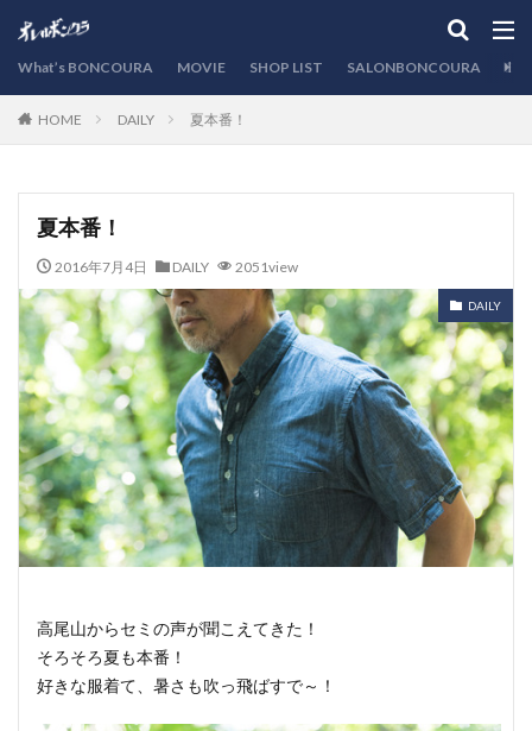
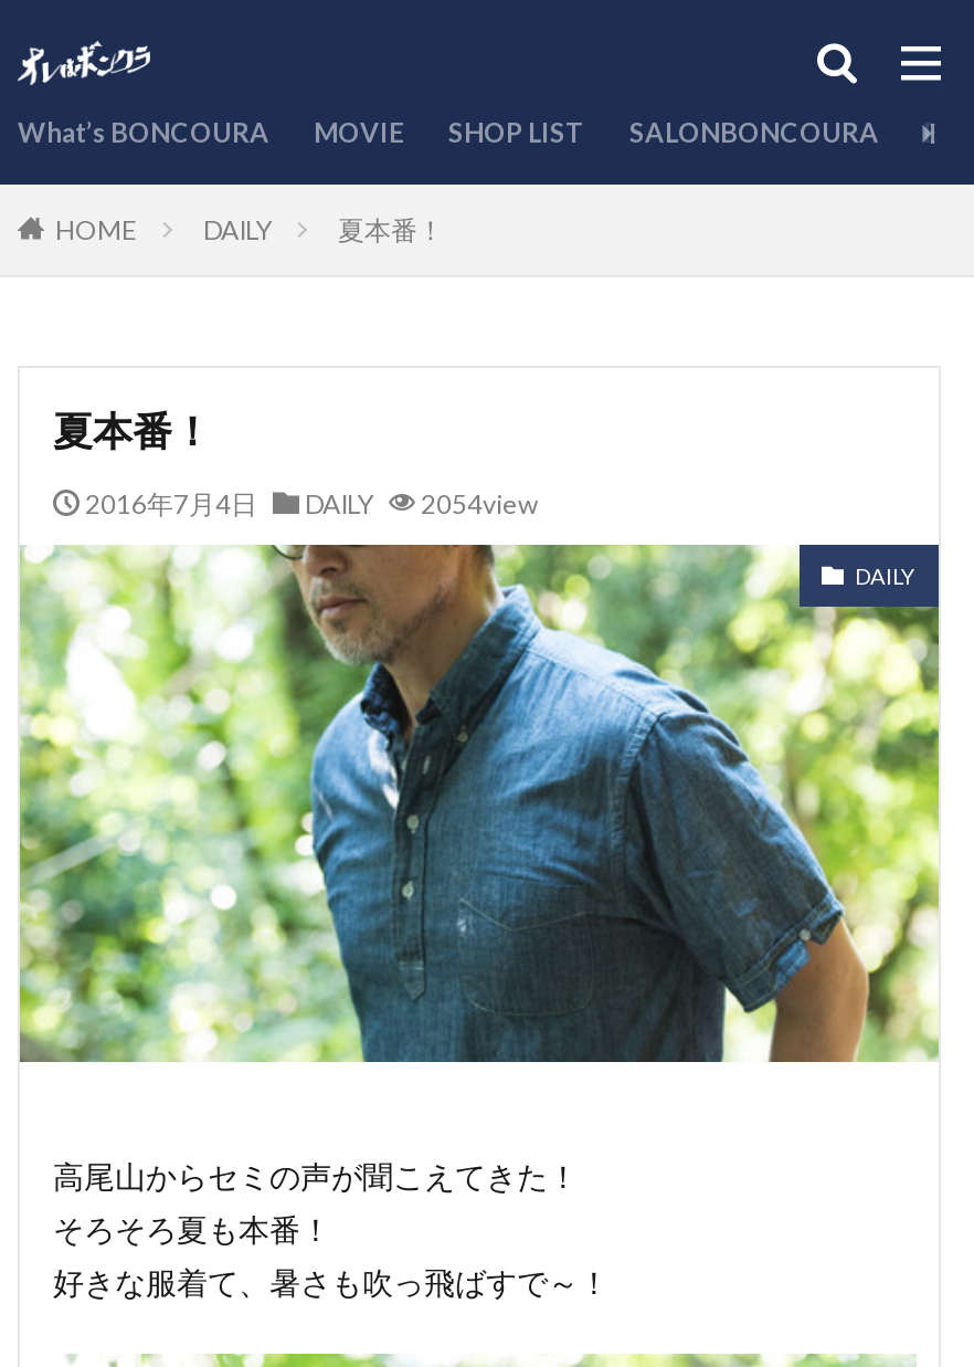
[54,259,297,273] 2016年7月4日 DAILY 2051view -> [85,490,538,516] 2016年7月4日 DAILY 2054view

